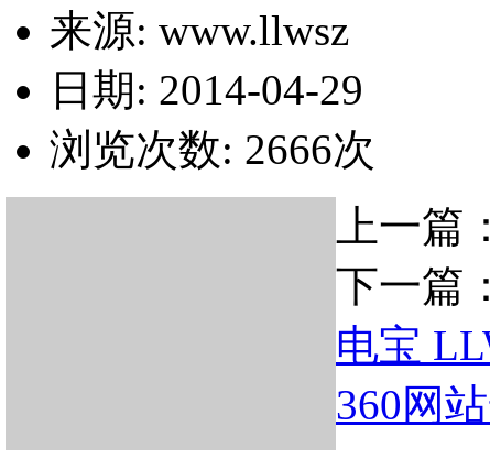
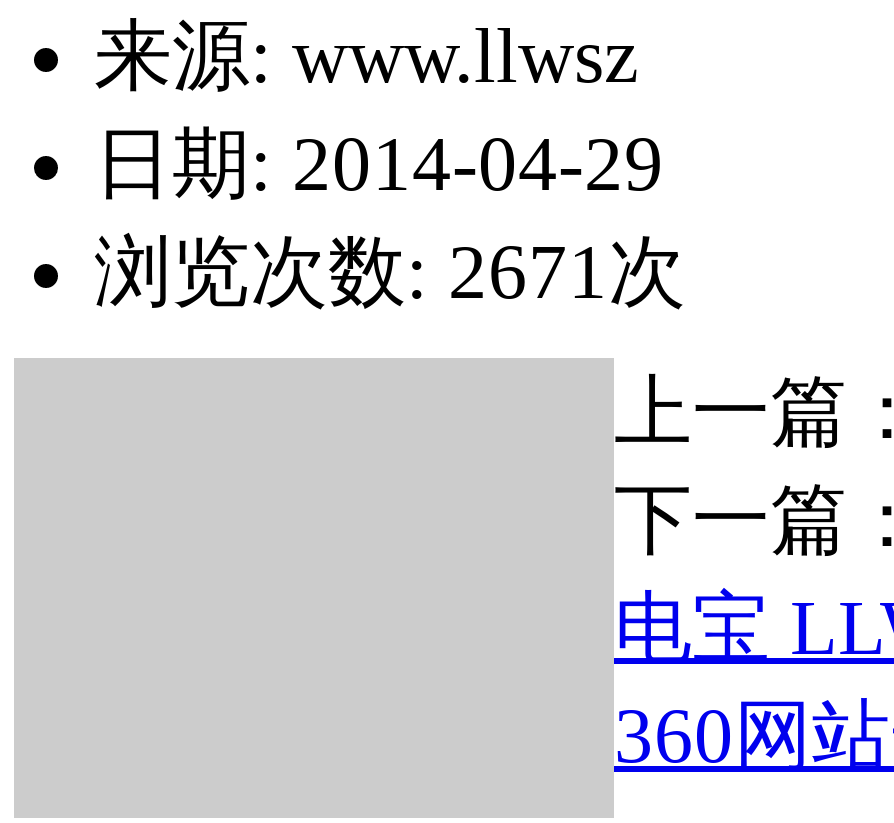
[50,126,375,173] 浏览次数: 2666次 -> [94,228,686,314] 浏览次数: 2671次

